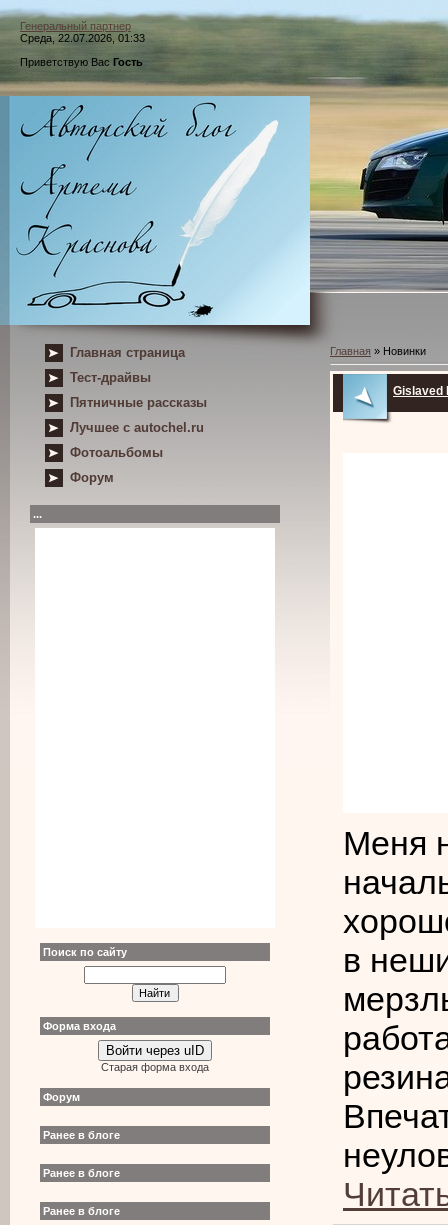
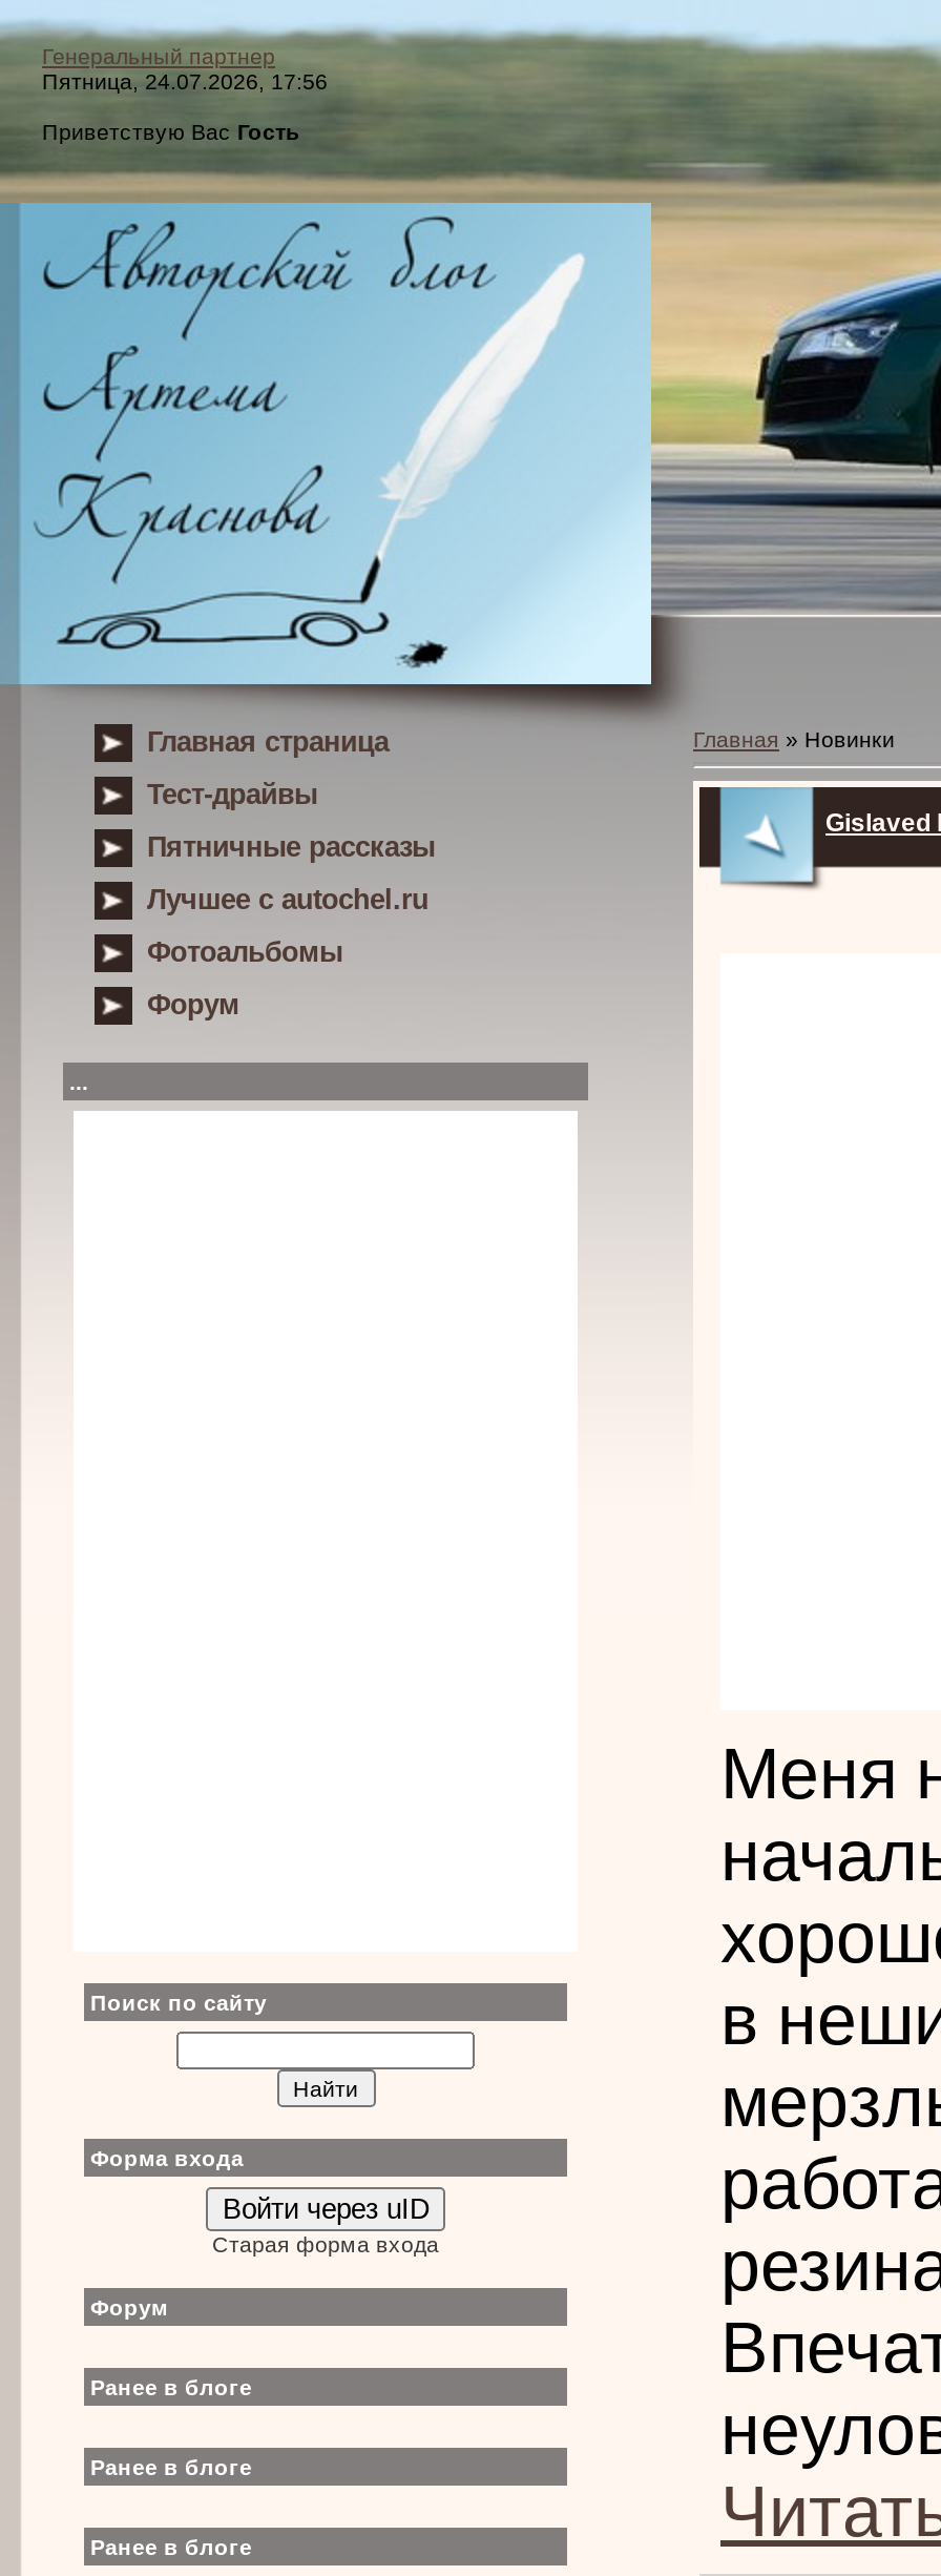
[20,32,145,44] Среда, 22.07.2026, 01:33 -> [42,68,328,94] Пятница, 24.07.2026, 17:56

